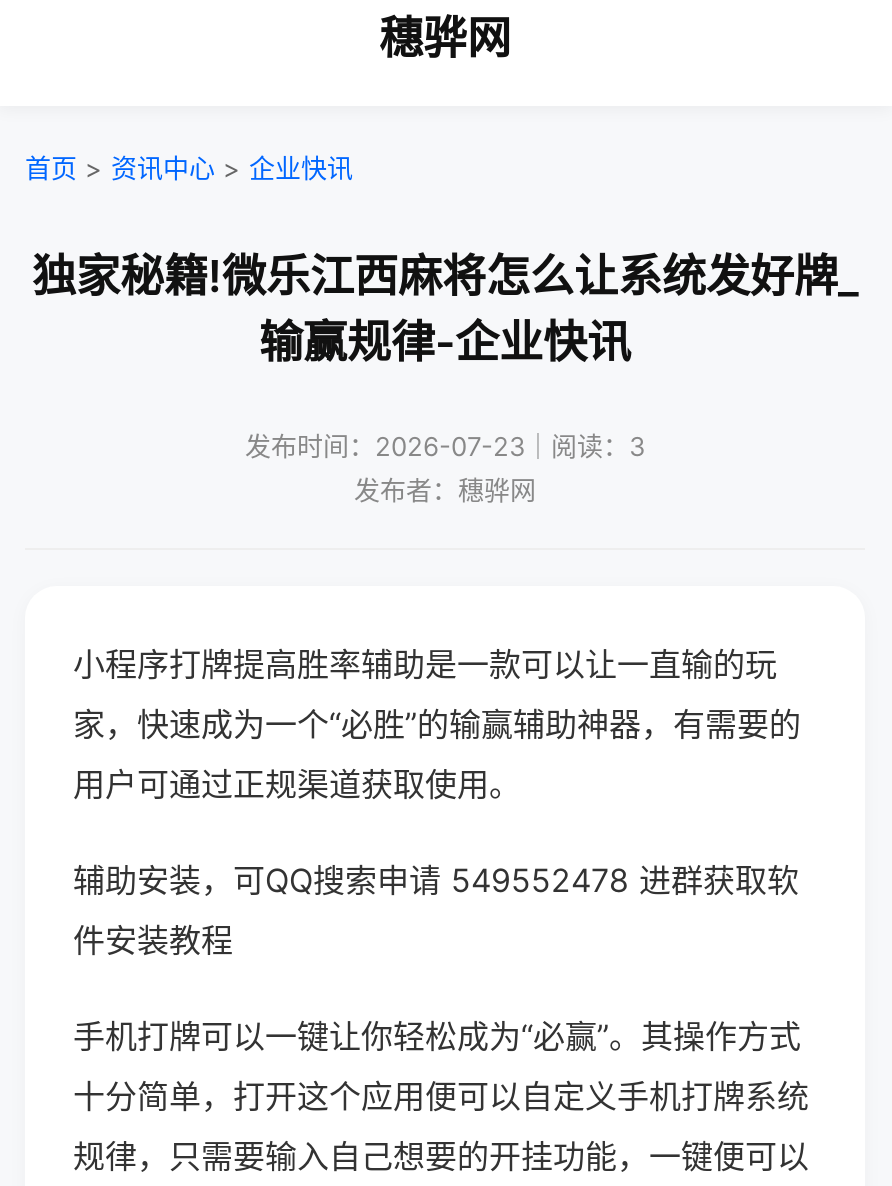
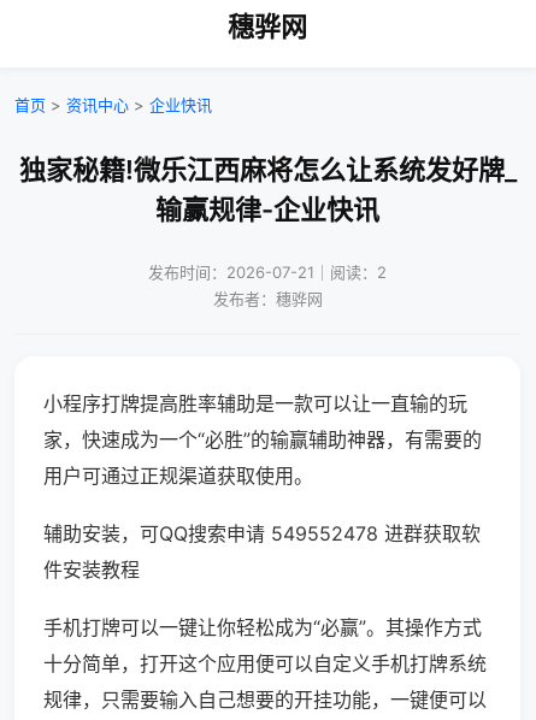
[245,430,645,462] 发布时间：2026-07-23｜阅读：3 -> [148,262,387,282] 发布时间：2026-07-21｜阅读：2

